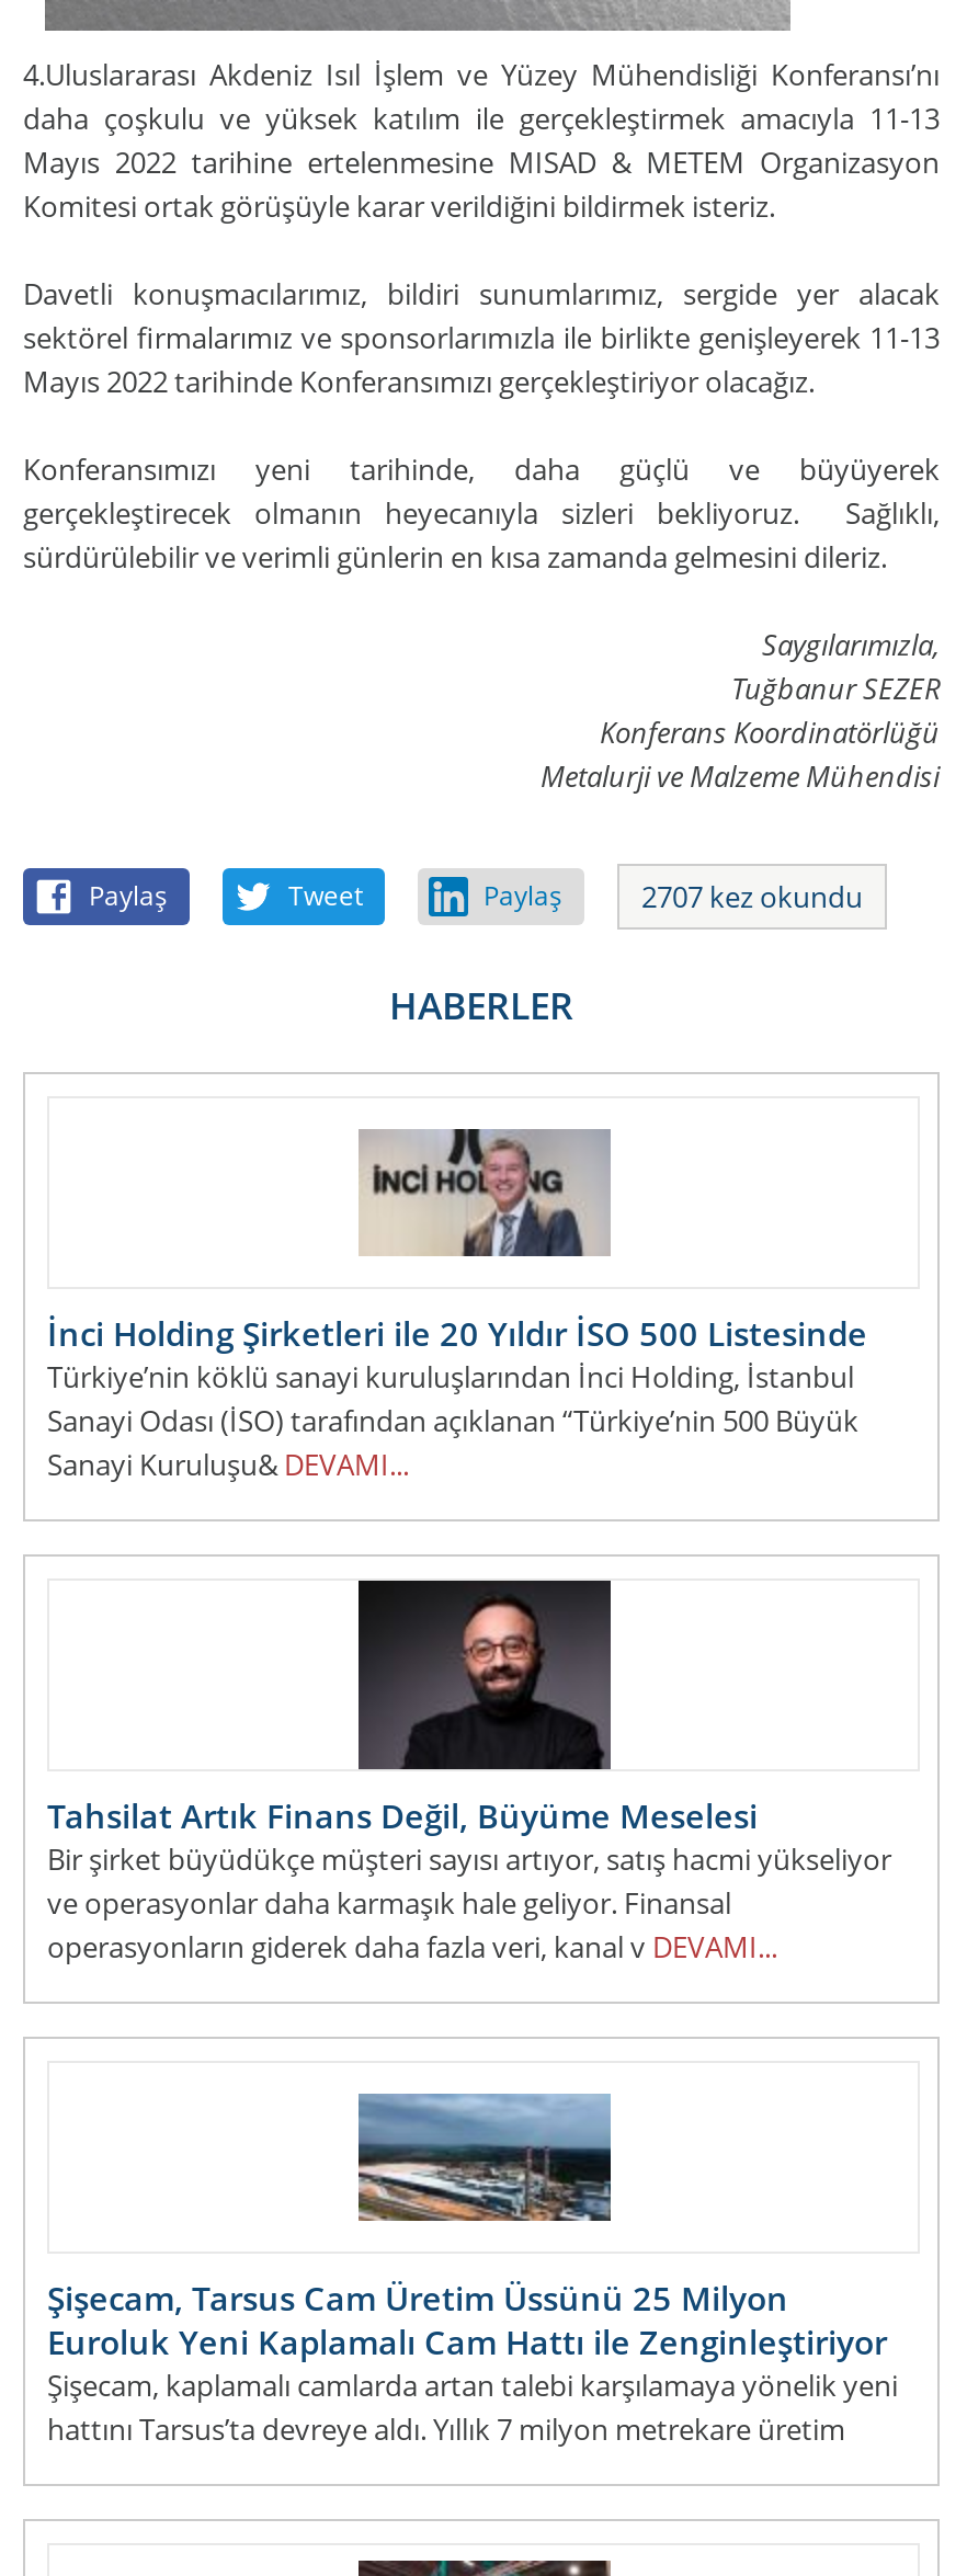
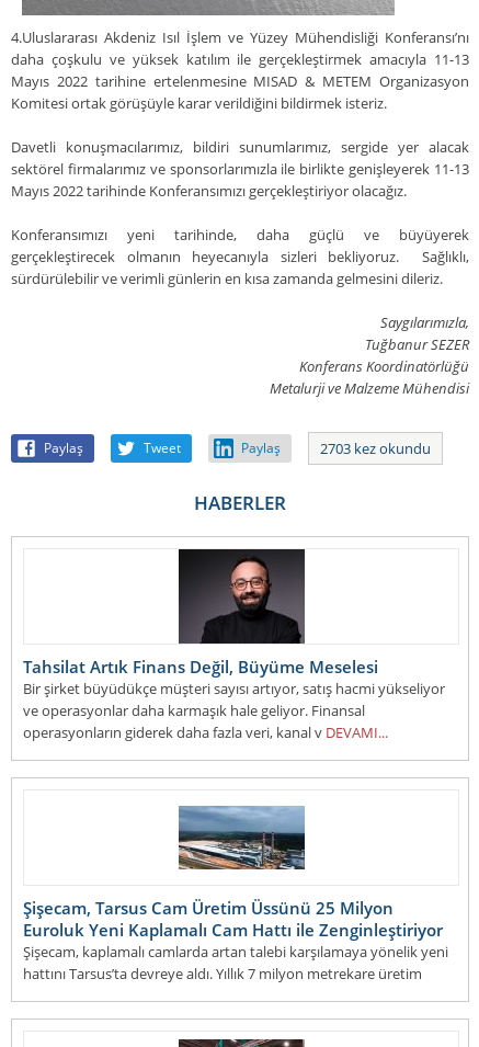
[641,877,863,917] 2707 kez okundu -> [320,439,431,458] 2703 kez okundu
[47,1127,867,1485] [image] | İnci Holding Şirketleri ile 20 Yıldır İSO 500 Listesinde | Türkiye’nin köklü sanayi kuruluşlarından İnci Holding, İstanbul | Sanayi Odası (İSO) tarafından açıklanan “Türkiye’nin 500 Büyük | Sanayi Kuruluşu& DEVAMI... -> none

